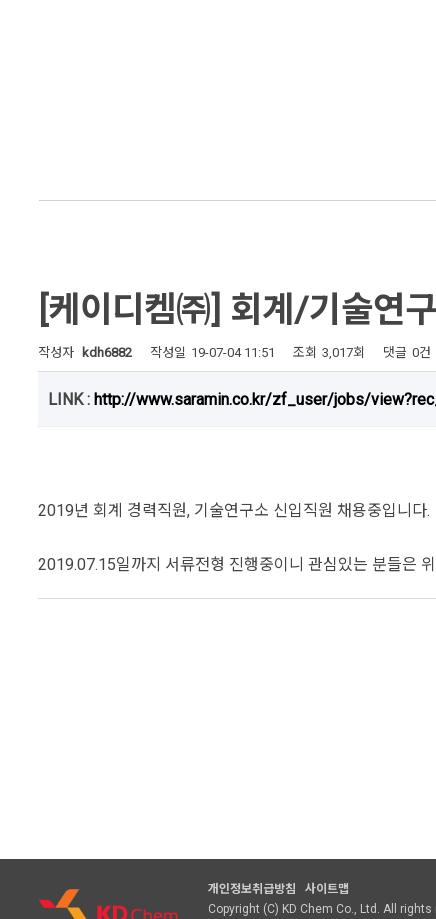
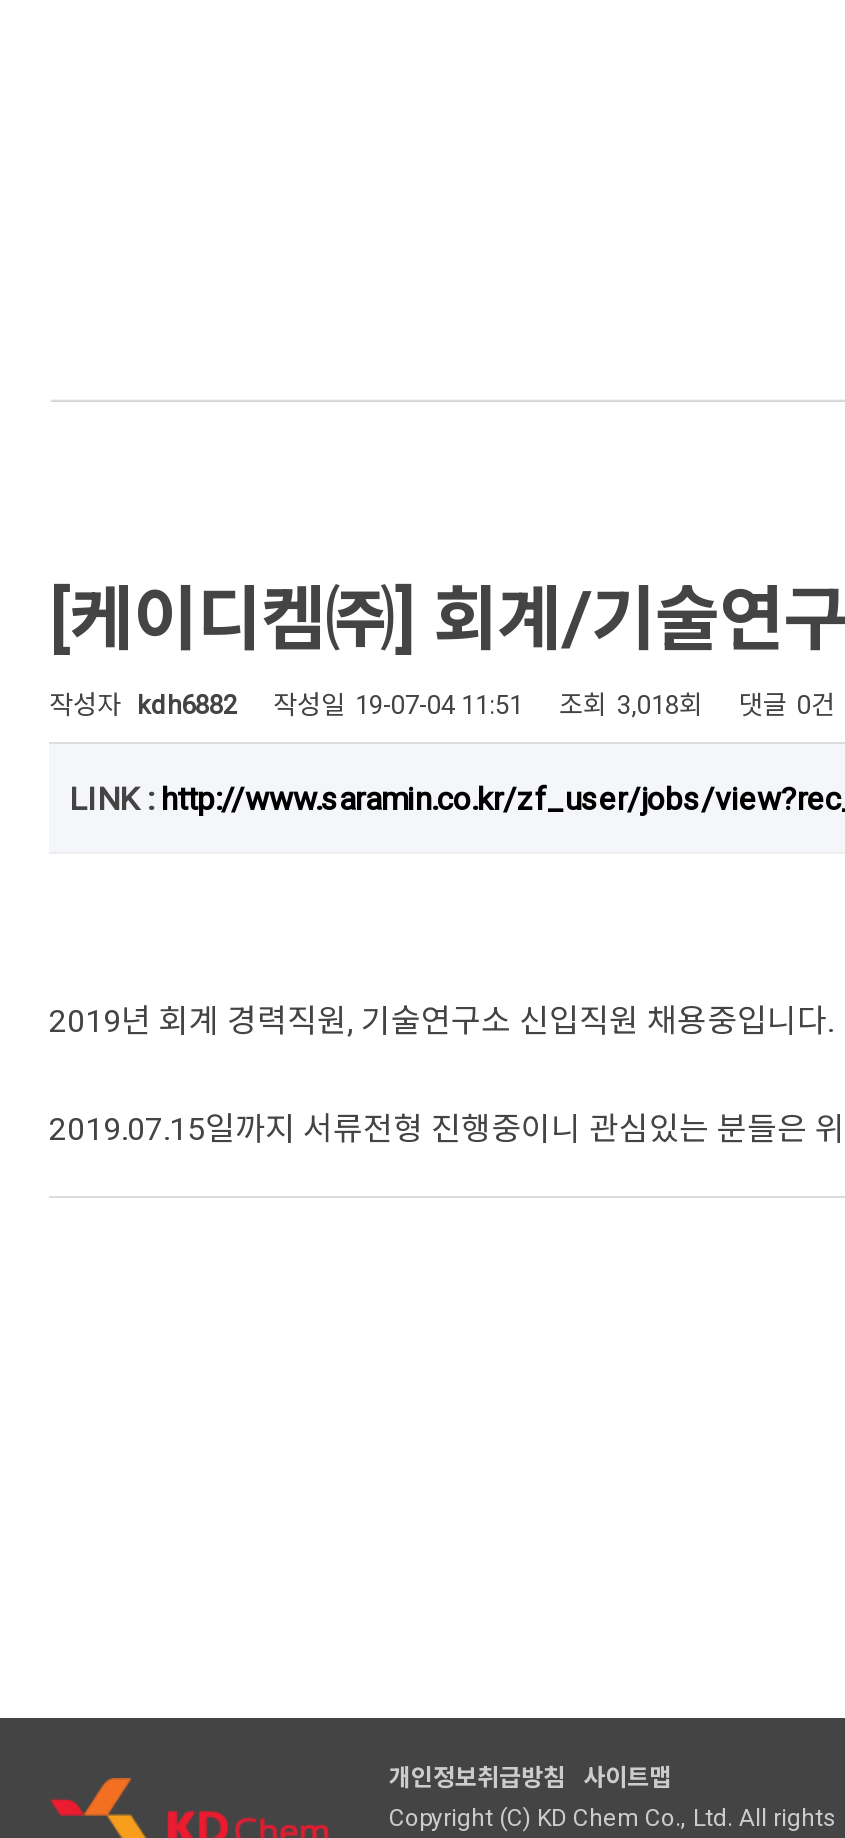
[38,345,431,360] 작성자 kdh6882 작성일 19-07-04 11:51 조회 3,017회 댓글 0건 -> [49,690,835,720] 작성자 kdh6882 작성일 19-07-04 11:51 조회 3,018회 댓글 0건

